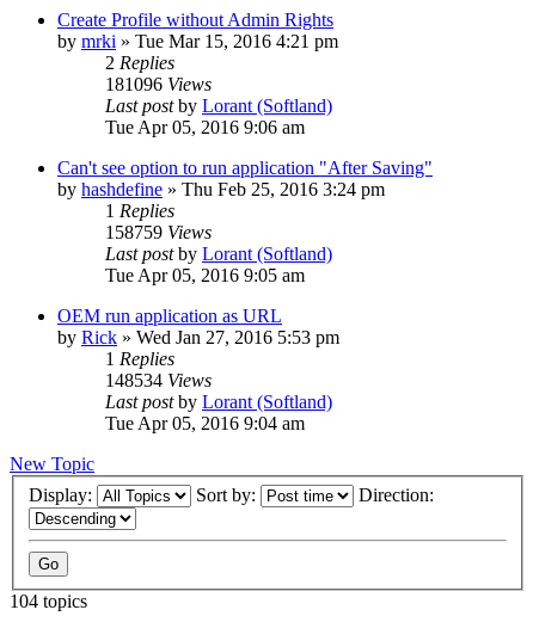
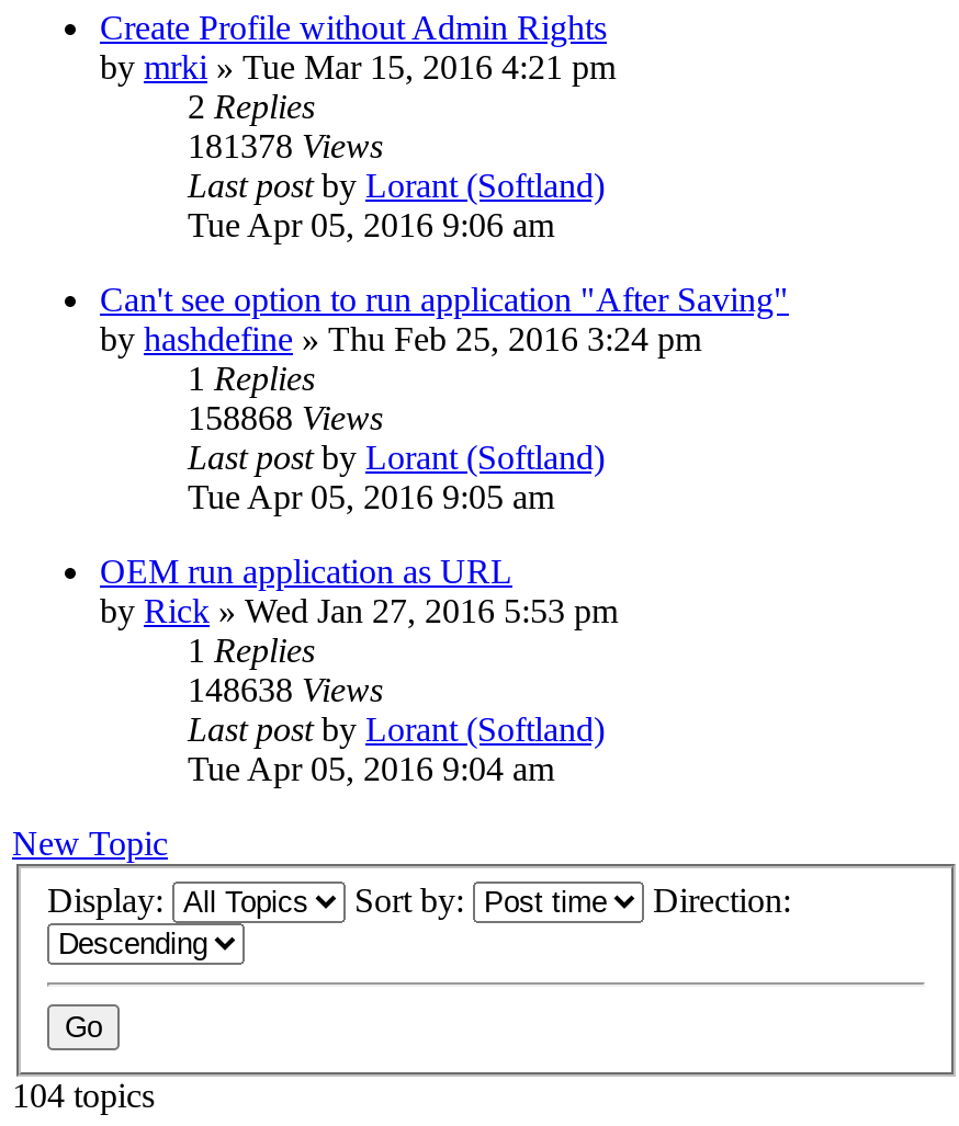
[105,74,212,95] 181096 Views -> [188,128,383,165] 181378 Views
[105,222,212,243] 158759 Views -> [188,400,383,437] 158868 Views
[105,370,212,391] 148534 Views -> [188,672,383,709] 148638 Views

